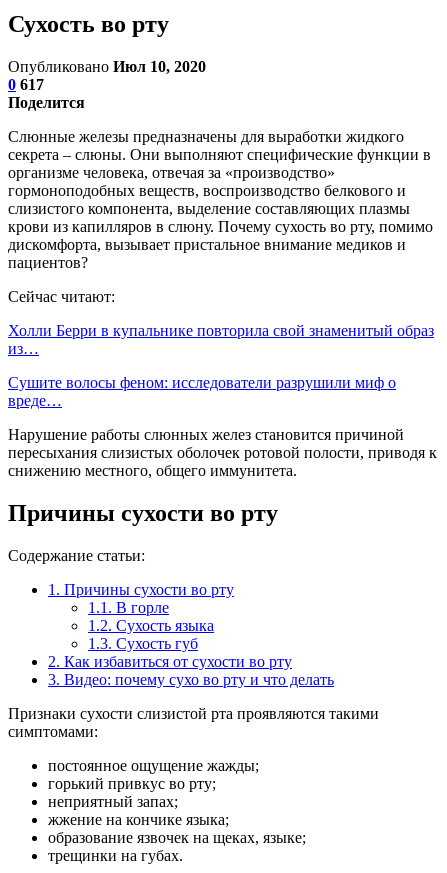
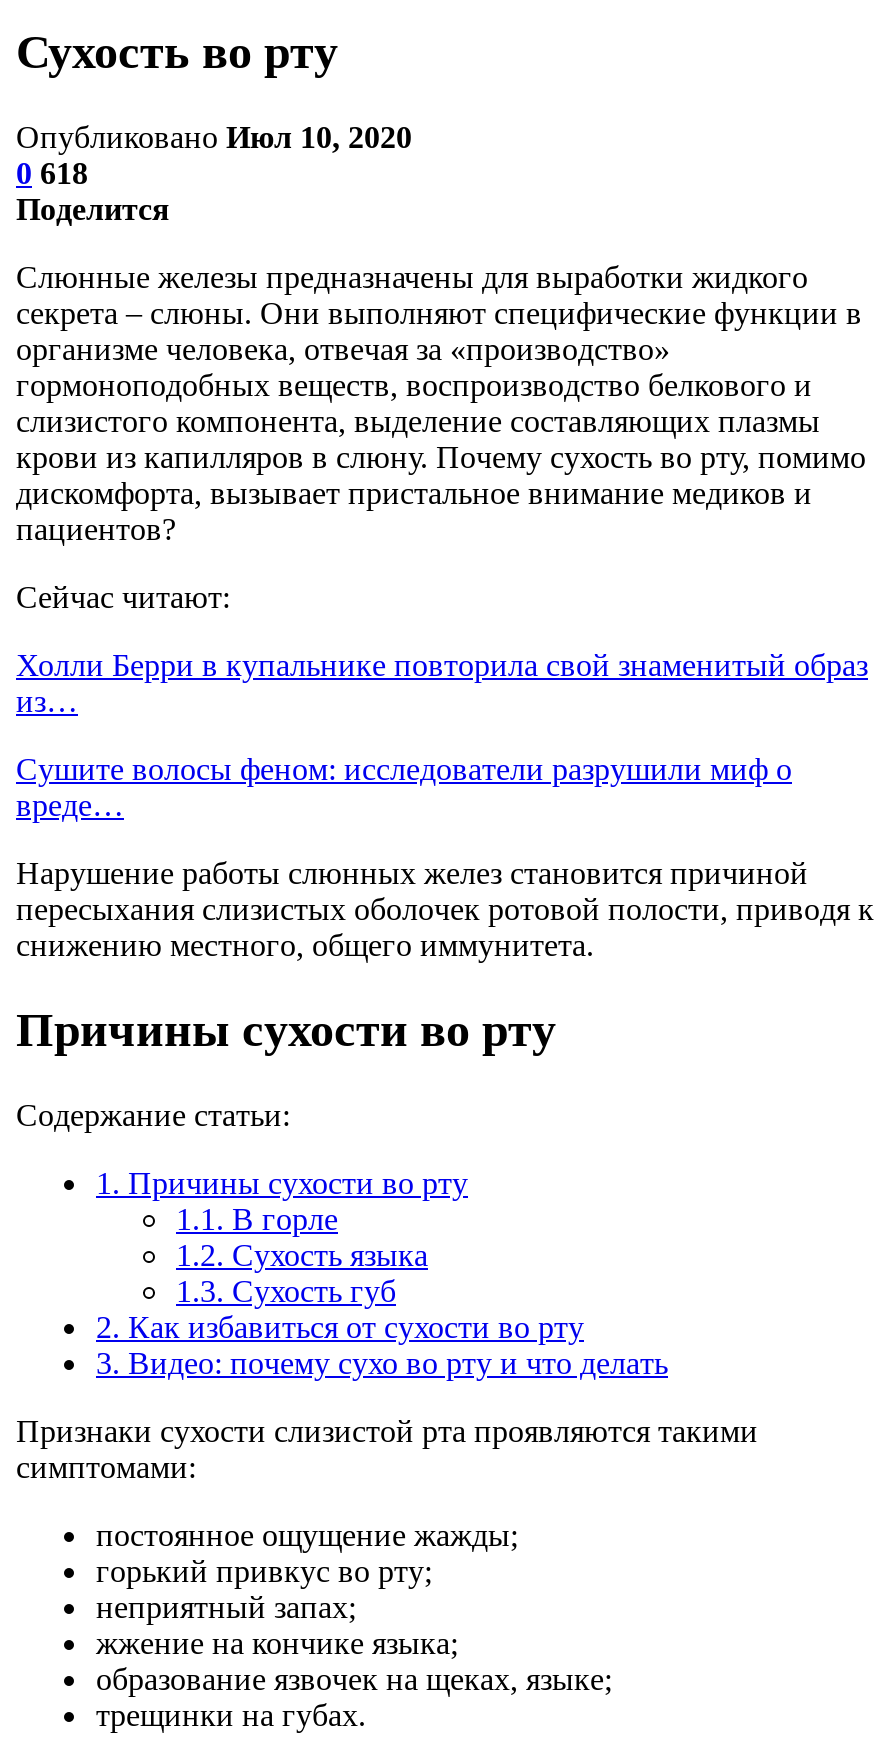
[8,76,44,93] 0 617 -> [16,156,88,190] 0 618

